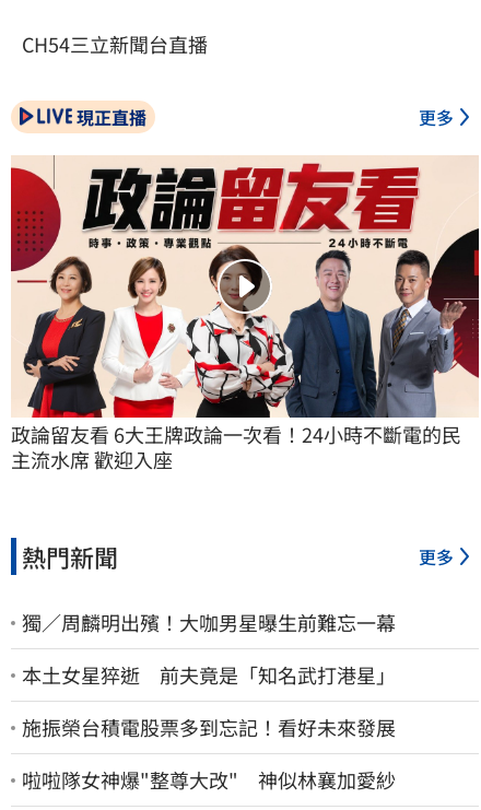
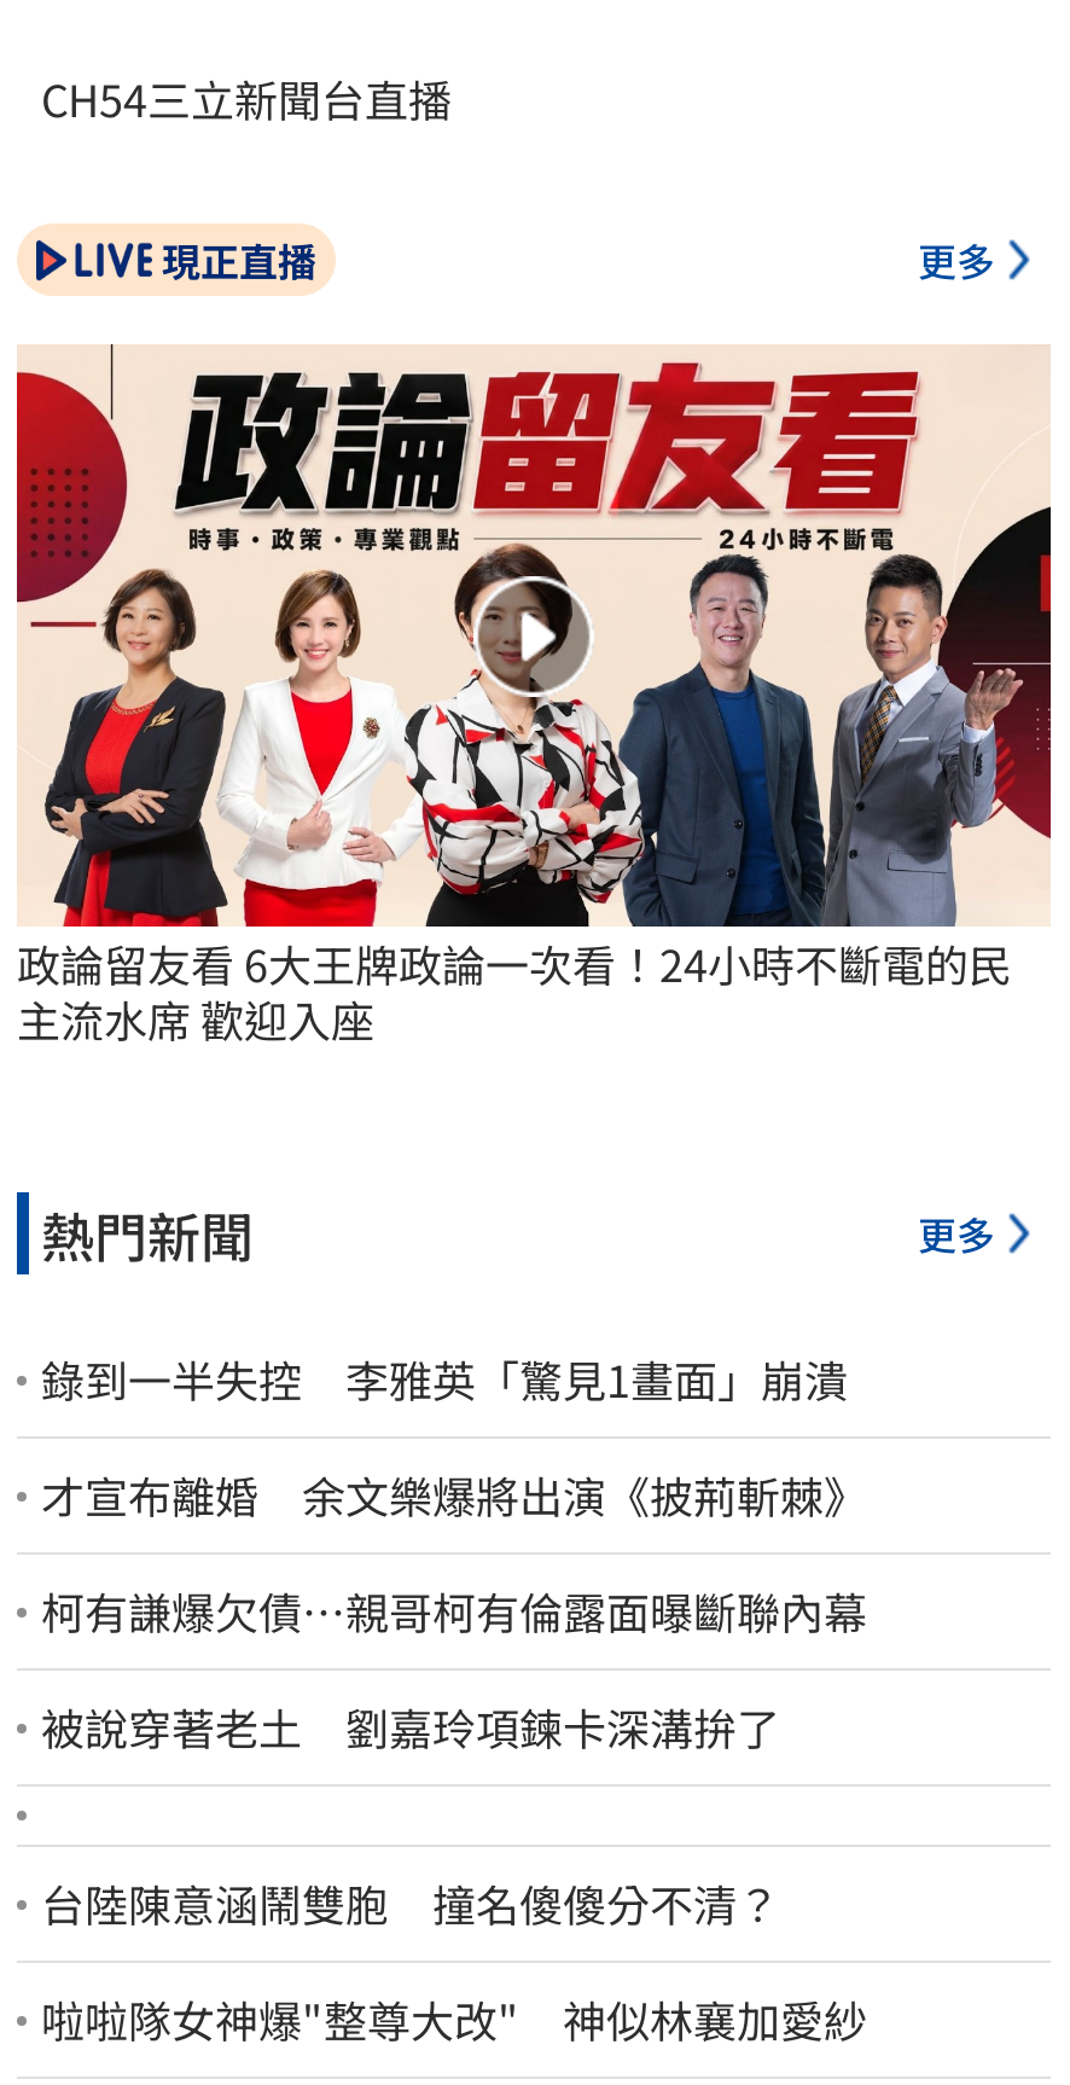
[22,608,396,741] 獨／周麟明出殯！大咖男星曝生前難忘一幕 | 本土女星猝逝 前夫竟是「知名武打港星」 | 施振榮台積電股票多到忘記！看好未來發展 -> [41,1348,867,1935] 錄到一半失控 李雅英「驚見1畫面」崩潰 | 才宣布離婚 余文樂爆將出演《披荊斬棘》 | 柯有謙爆欠債…親哥柯有倫露面曝斷聯內幕 | 被說穿著老土 劉嘉玲項鍊卡深溝拚了 | 台陸陳意涵鬧雙胞 撞名傻傻分不清？

